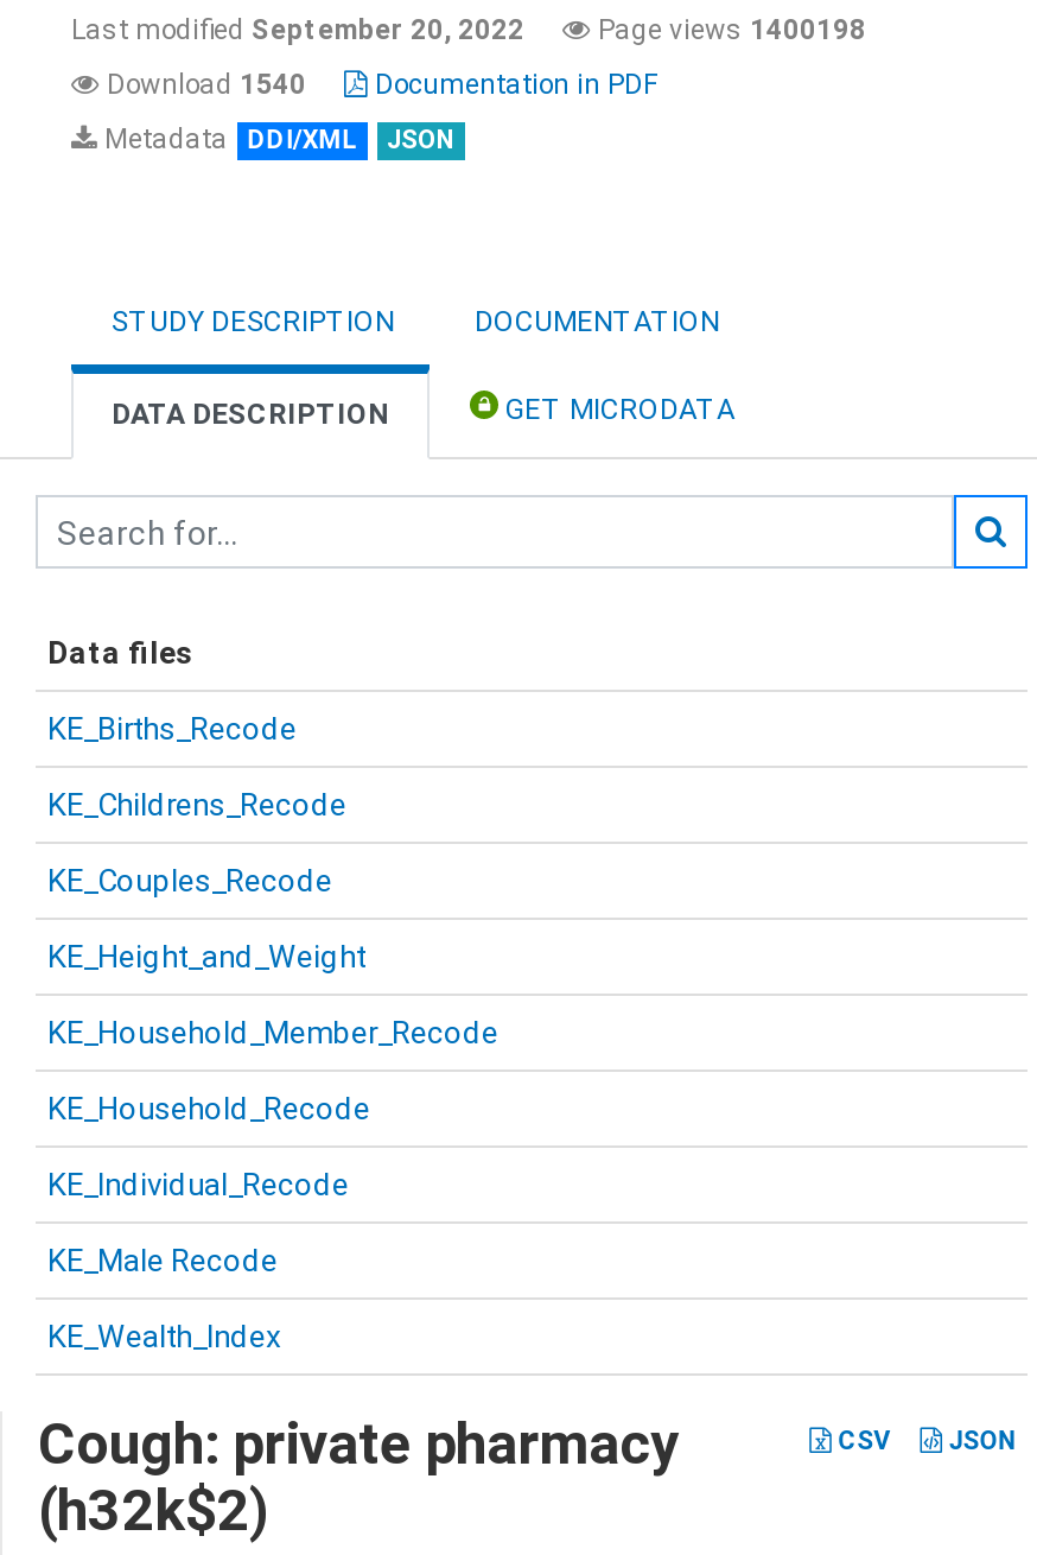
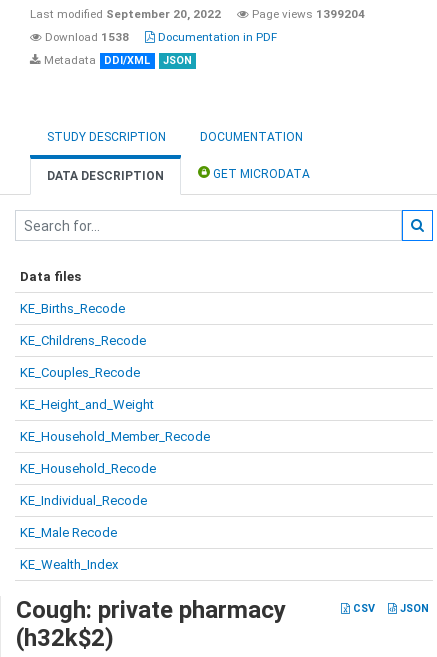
[71,13,866,46] Last modified September 20, 2022 Page views 1400198 -> [30,7,365,21] Last modified September 20, 2022 Page views 1399204
[100,68,657,101] Download 1540 Documentation in PDF -> [42,30,277,44] Download 1538 Documentation in PDF

